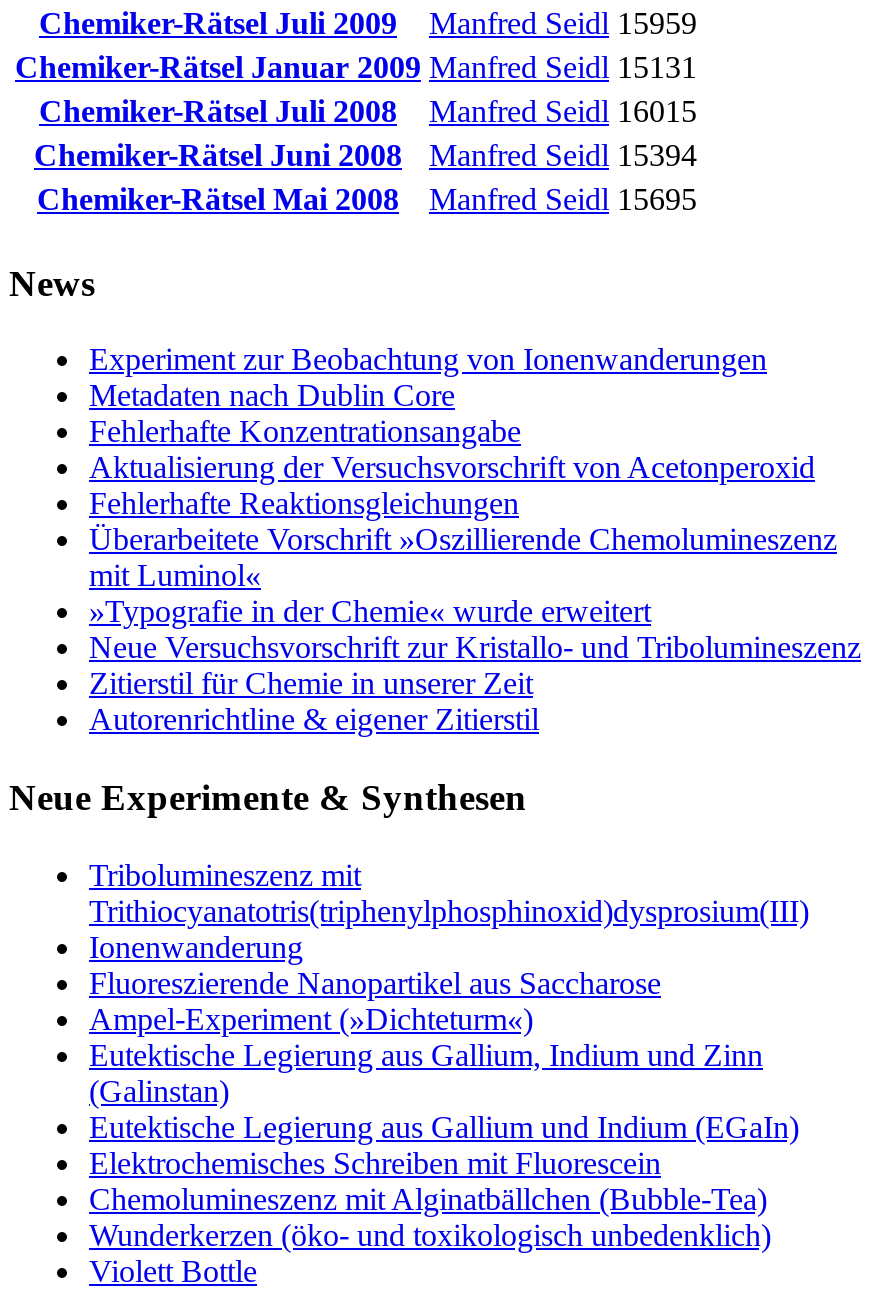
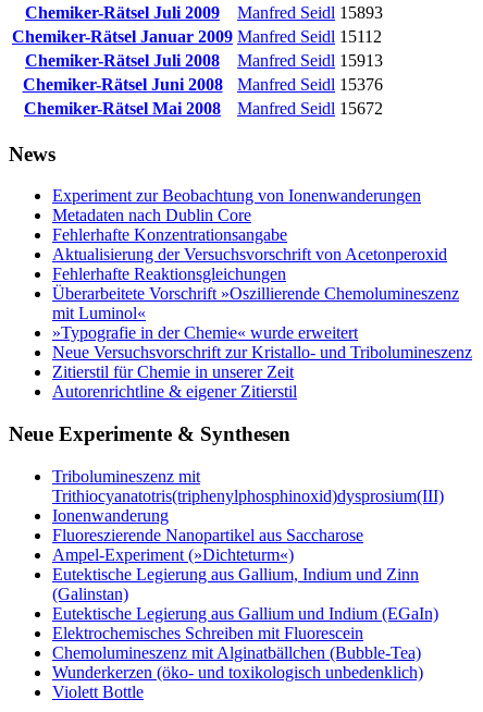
[429,6,697,40] Manfred Seidl 15959 -> [237,3,383,22] Manfred Seidl 15893
[15,50,697,84] Chemiker-Rätsel Januar 2009 Manfred Seidl 15131 -> [12,27,382,46] Chemiker-Rätsel Januar 2009 Manfred Seidl 15112
[429,94,697,128] Manfred Seidl 16015 -> [237,51,383,70] Manfred Seidl 15913
[429,138,697,172] Manfred Seidl 15394 -> [237,75,383,94] Manfred Seidl 15376
[429,182,697,216] Manfred Seidl 15695 -> [237,99,383,117] Manfred Seidl 15672

